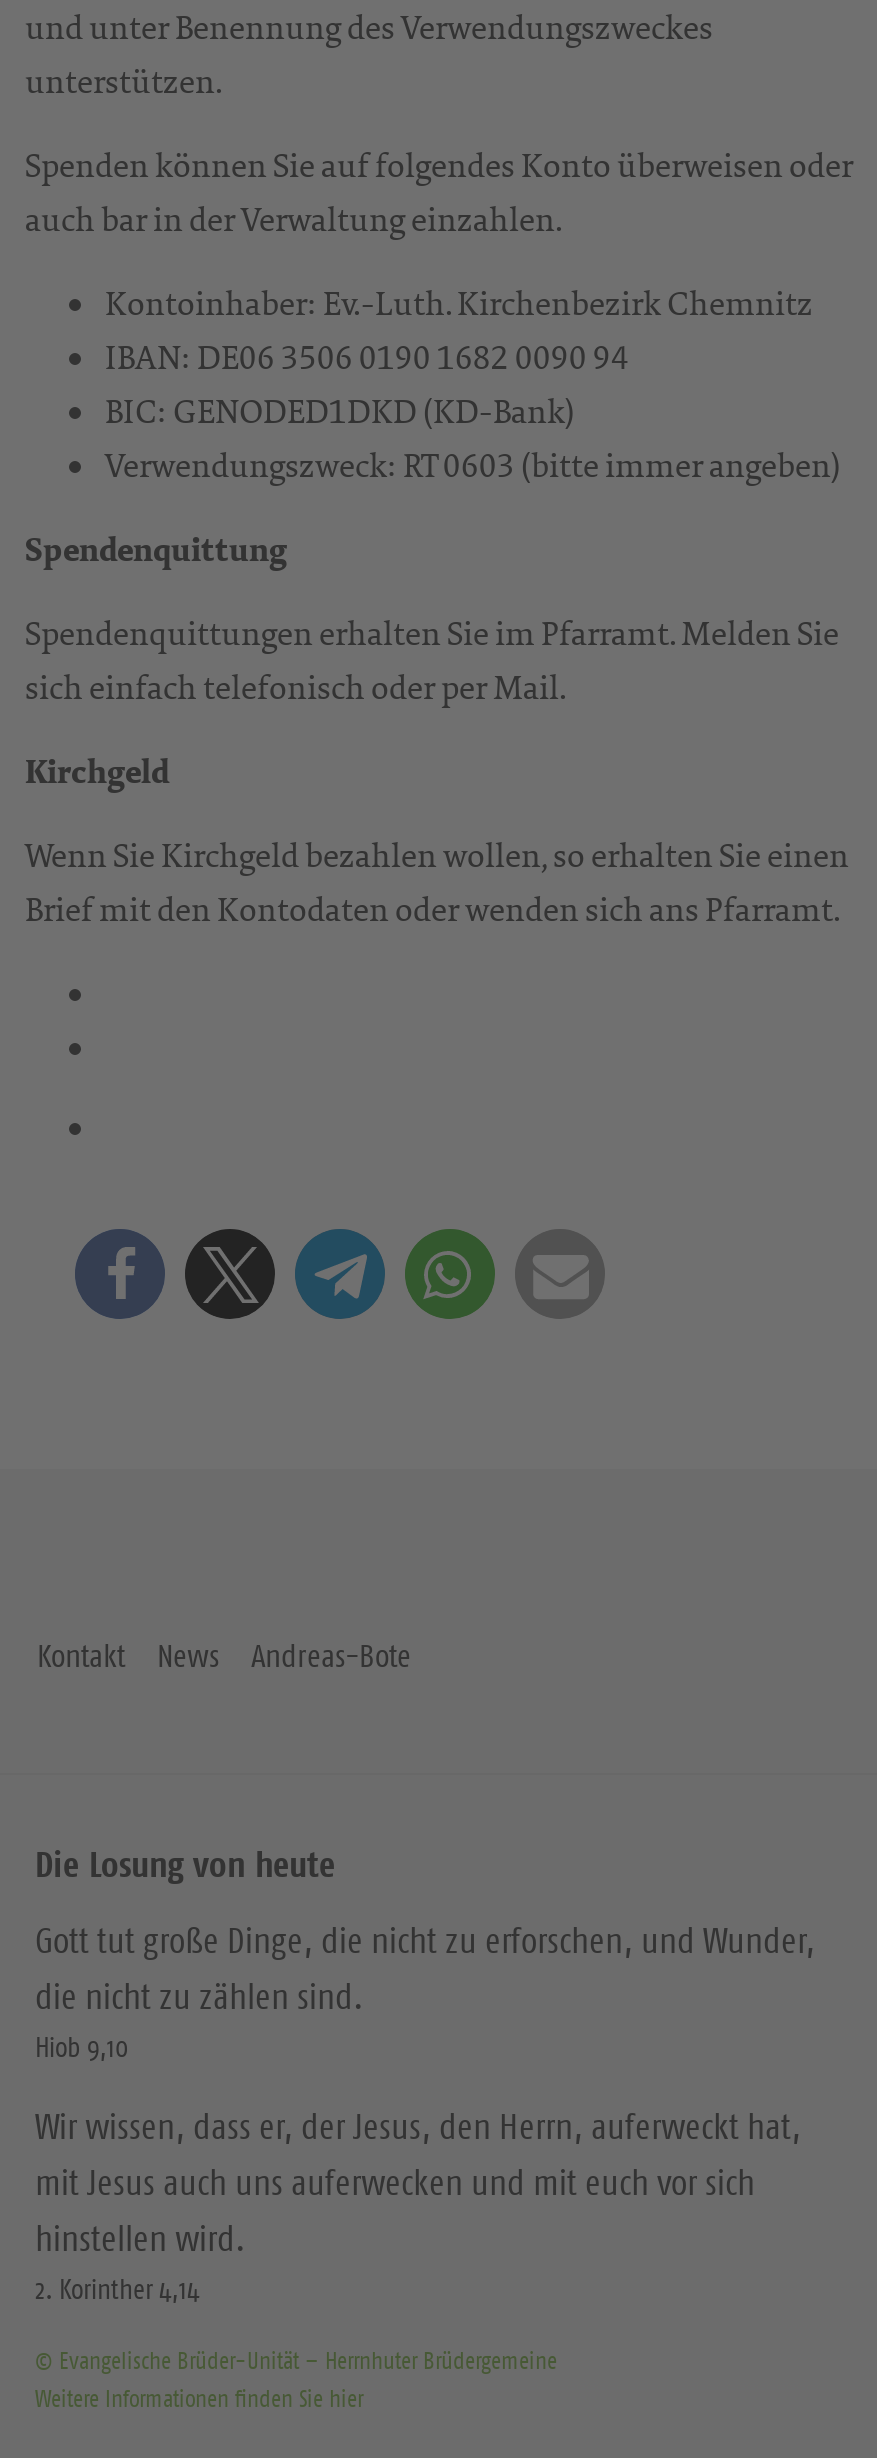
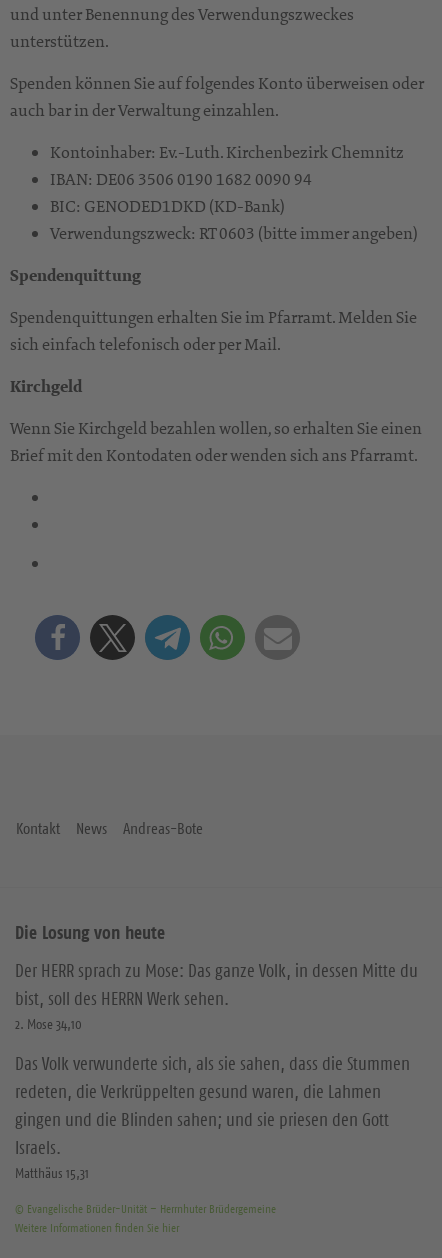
[35,1920,815,2066] Gott tut große Dinge, die nicht zu erforschen, und Wunder, | die nicht zu zählen sind. | Hiob 9,10 -> [15,960,418,1033] Der HERR sprach zu Mose: Das ganze Volk, in dessen Mitte du | bist, soll des HERRN Werk sehen. | 2. Mose 34,10
[35,2106,801,2308] Wir wissen, dass er, der Jesus, den Herrn, auferweckt hat, | mit Jesus auch uns auferwecken und mit euch vor sich | hinstellen wird. | 2. Korinther 4,14 -> [15,1053,410,1182] Das Volk verwunderte sich, als sie sahen, dass die Stummen | redeten, die Verkrüppelten gesund waren, die Lahmen | gingen und die Blinden sahen; und sie priesen den Gott | Israels. | Matthäus 15,31

